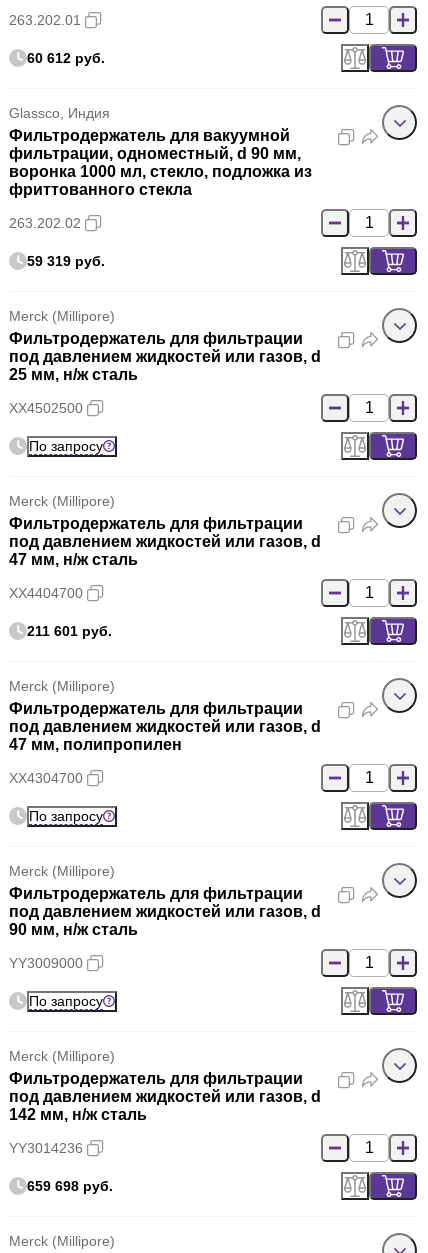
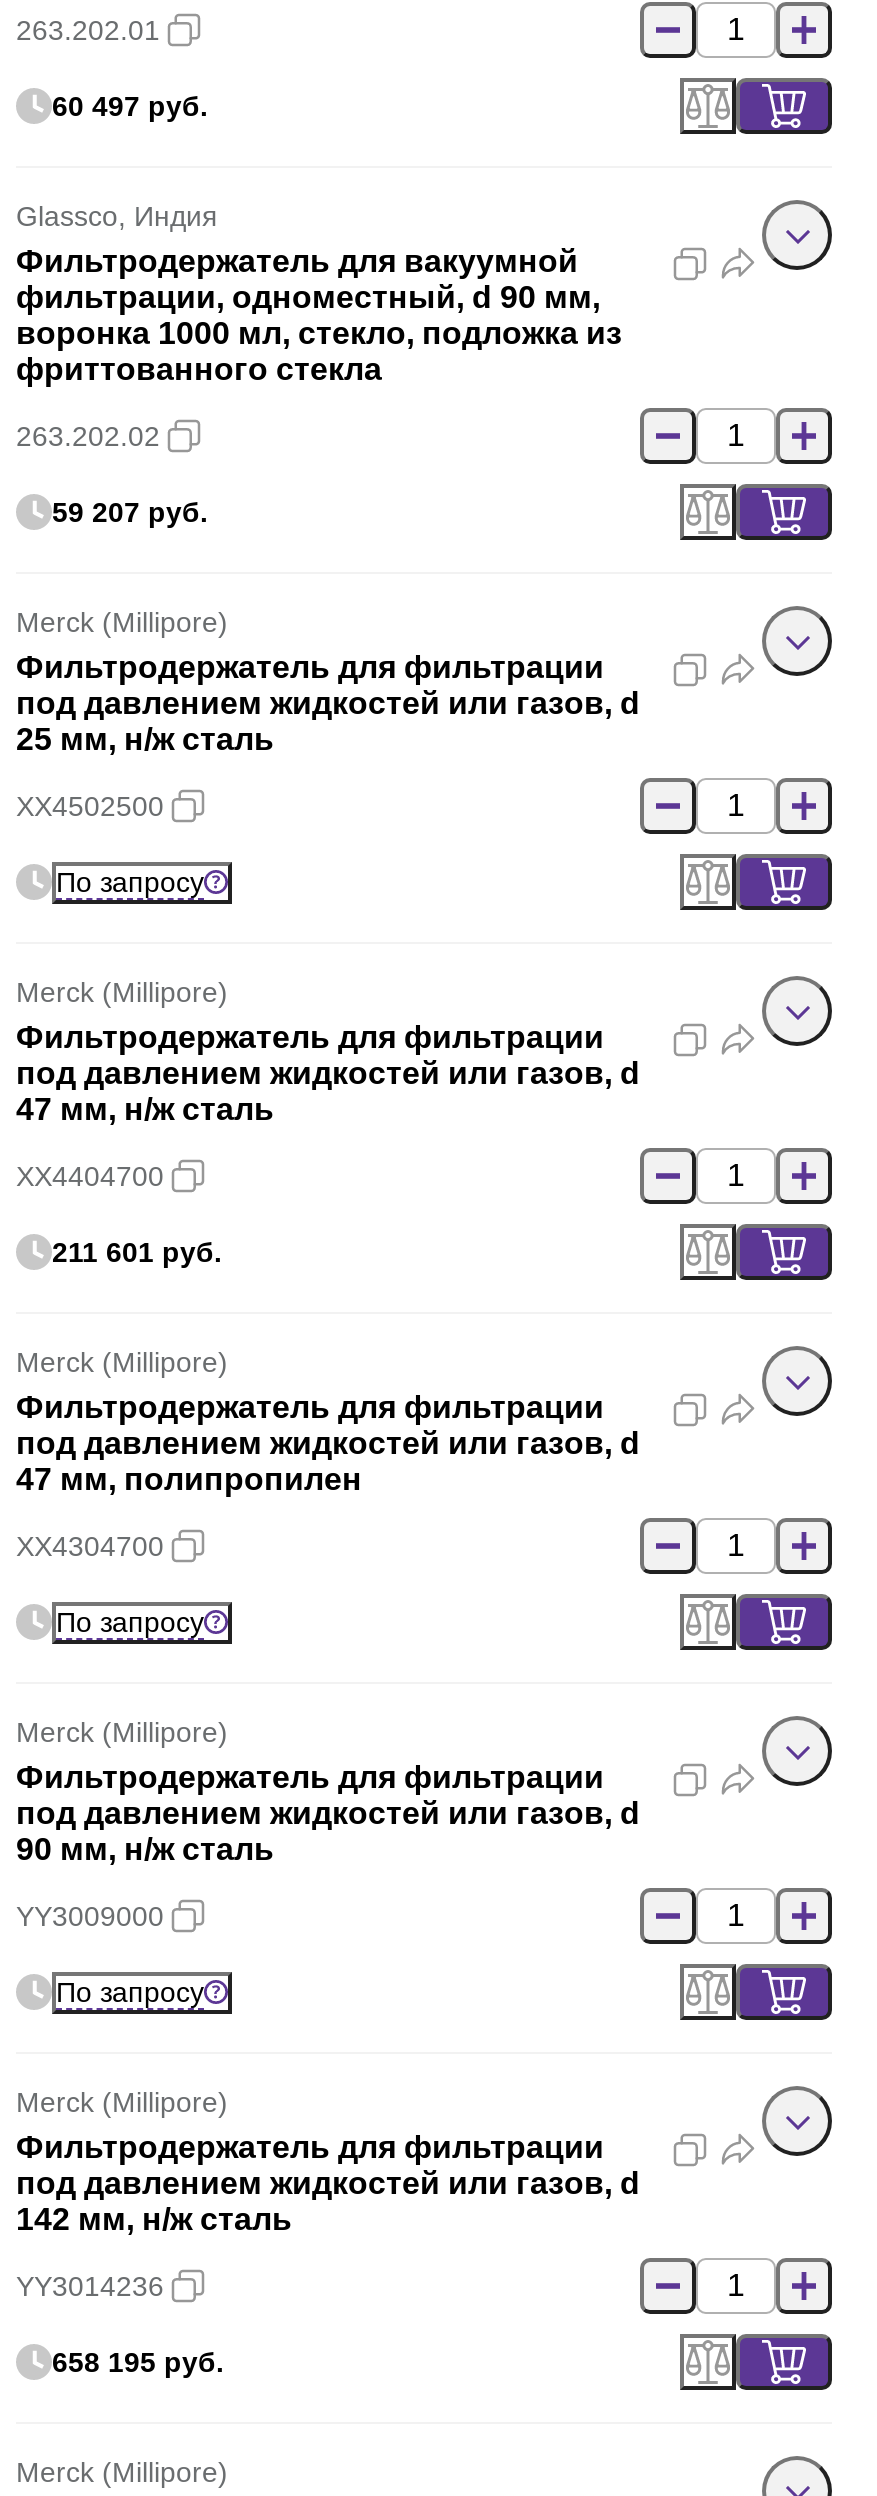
[27,50,105,66] 60 612 руб. -> [52,90,208,122] 60 497 руб.
[27,253,105,269] 59 319 руб. -> [52,496,208,528] 59 207 руб.
[27,1178,113,1194] 659 698 руб. -> [52,2346,224,2378] 658 195 руб.

